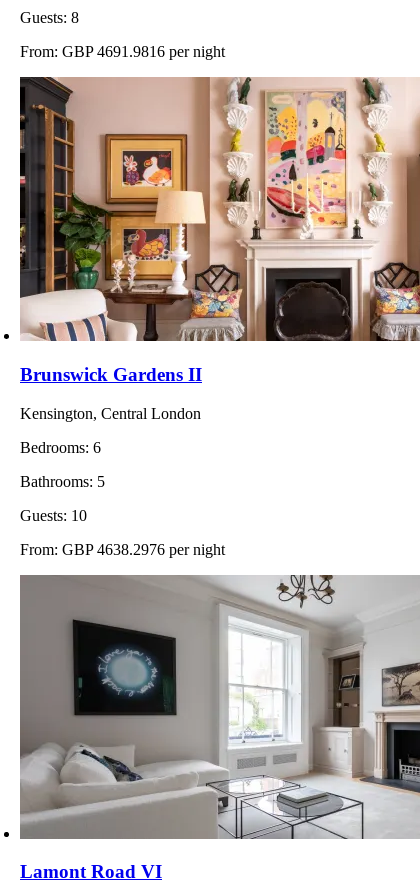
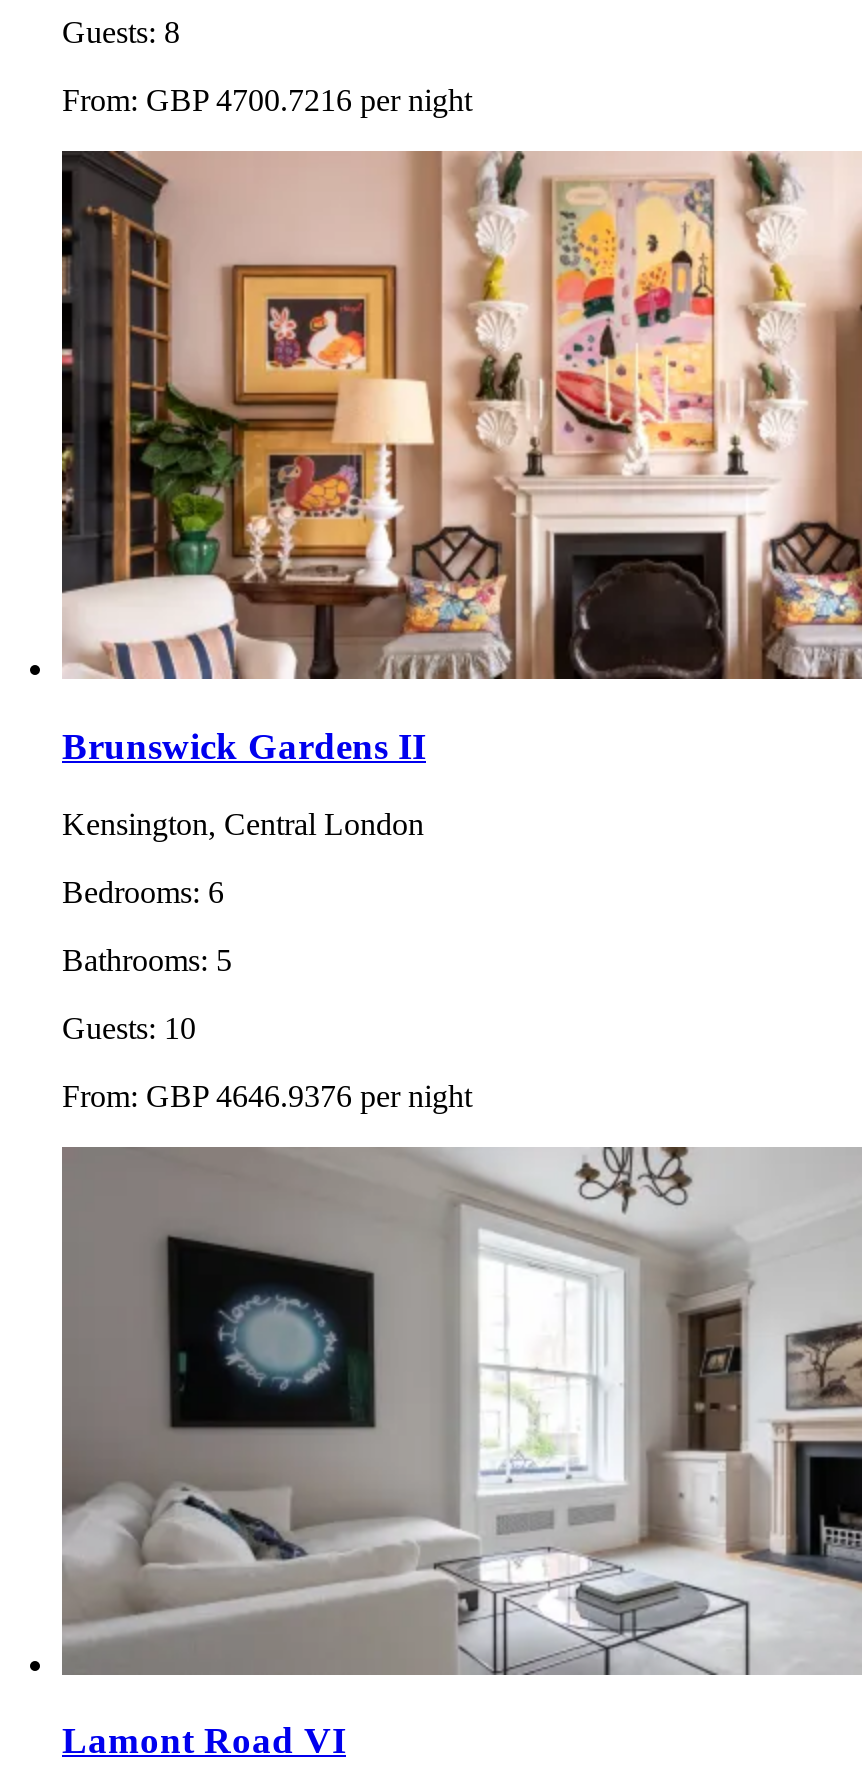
[20,43,225,60] From: GBP 4691.9816 per night -> [62,83,472,117] From: GBP 4700.7216 per night
[20,541,225,558] From: GBP 4638.2976 per night -> [62,1078,472,1112] From: GBP 4646.9376 per night

